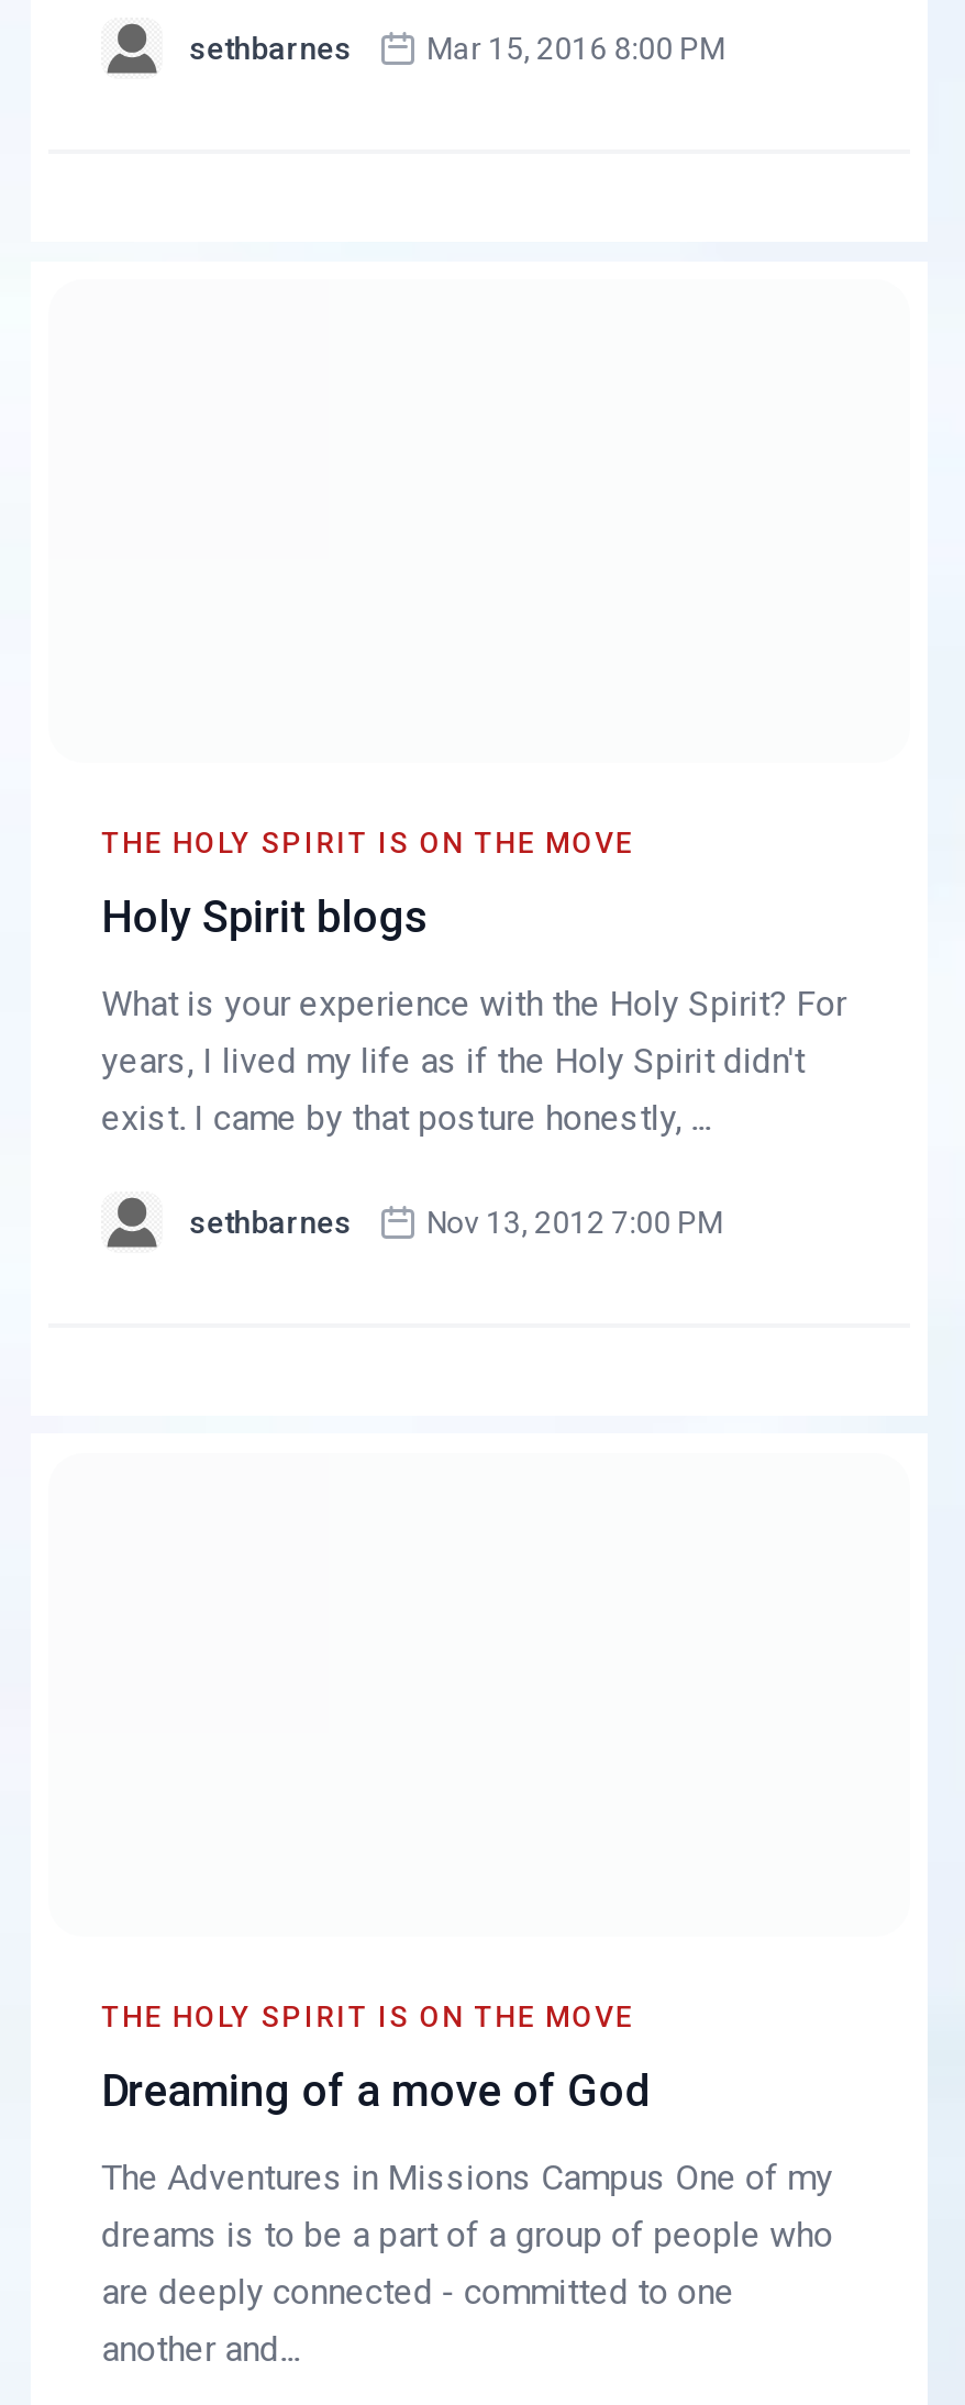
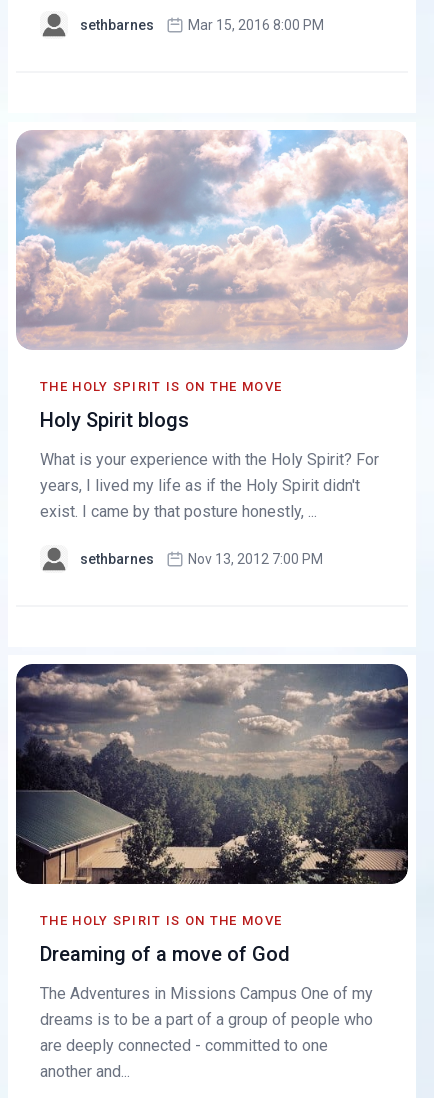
none -> [15,129,408,350] [image]
none -> [15,663,409,885] [image]

